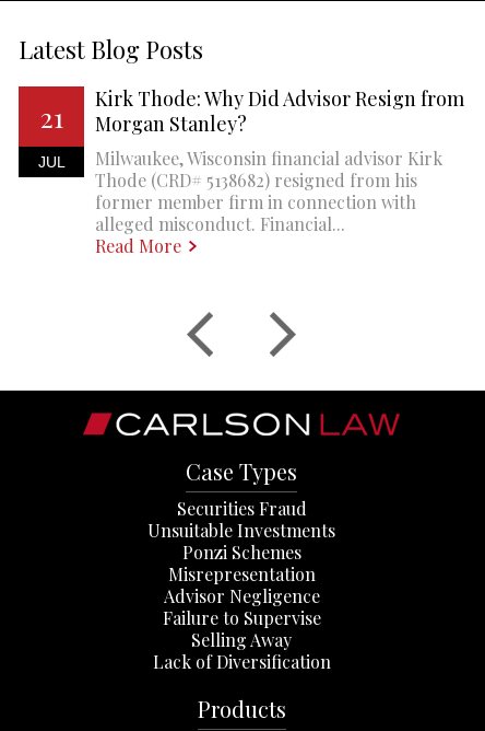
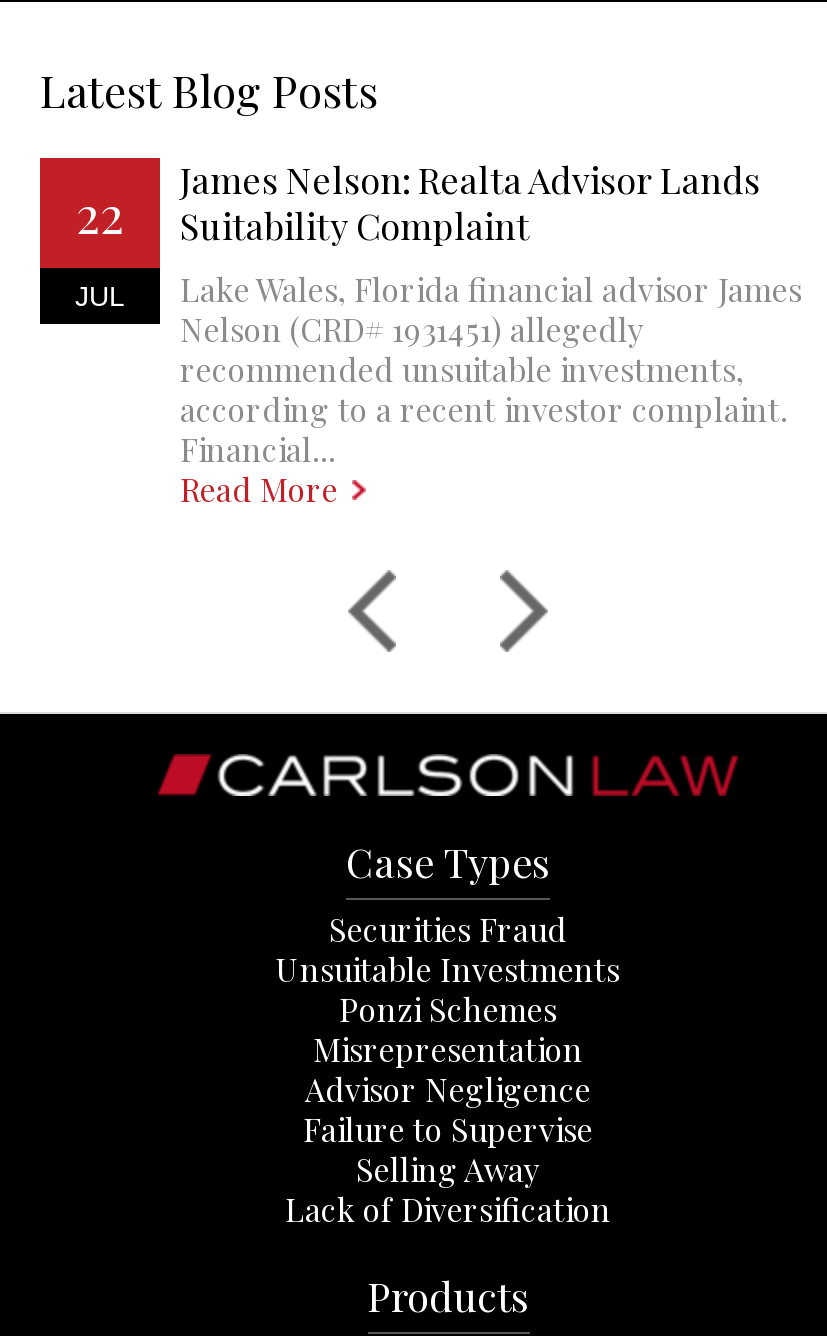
[95,86,464,235] Kirk Thode: Why Did Advisor Resign from | Morgan Stanley? | Milwaukee, Wisconsin financial advisor Kirk | Thode (CRD# 5138682) resigned from his | former member firm in connection with | alleged misconduct. Financial... -> [180,156,802,470] James Nelson: Realta Advisor Lands | Suitability Complaint | Lake Wales, Florida financial advisor James | Nelson (CRD# 1931451) allegedly | recommended unsuitable investments, | according to a recent investor complaint. | Financial...
[40,99,63,135] 21 -> [76,180,124,246] 22
moved [95,234,181,257] -> [180,468,338,510]: Read More

